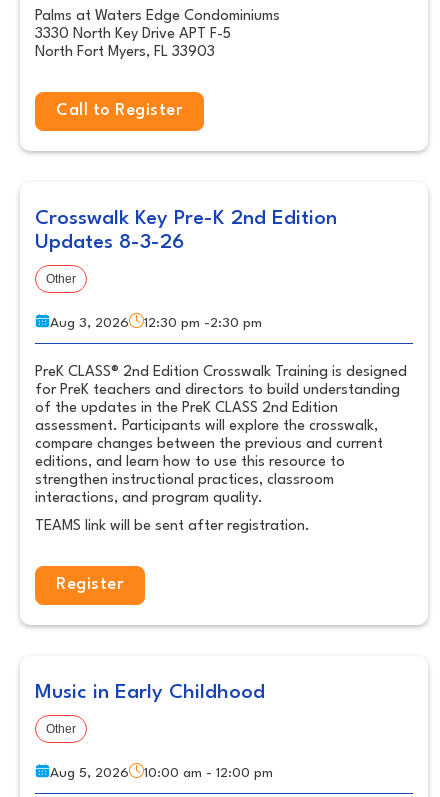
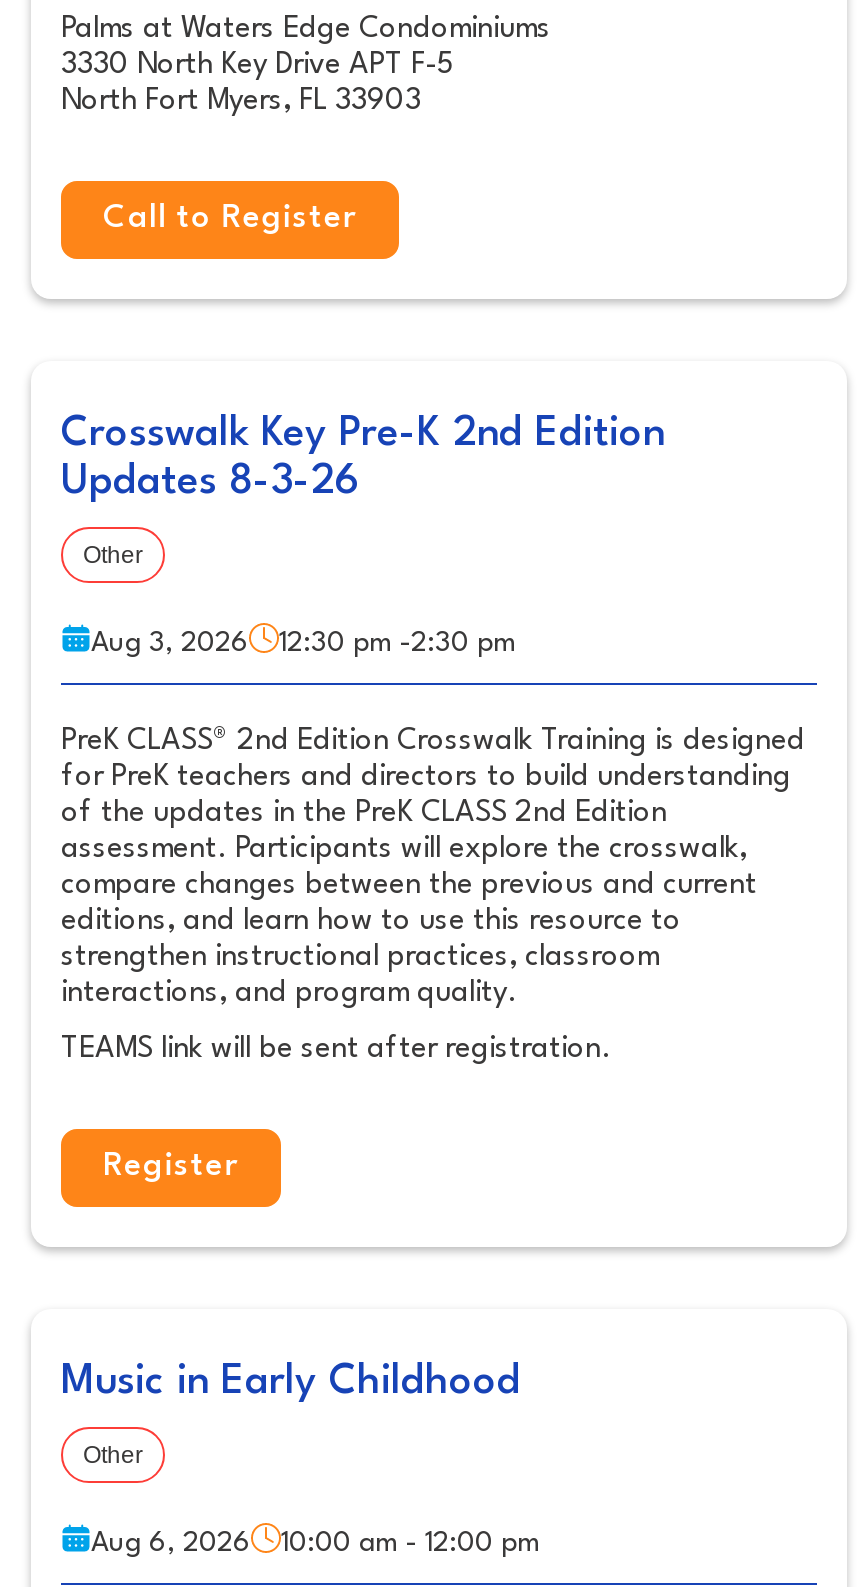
[50,765,273,779] Aug 5, 2026 10:00 am - 12:00 pm -> [91,1530,539,1558] Aug 6, 2026 10:00 am - 12:00 pm

